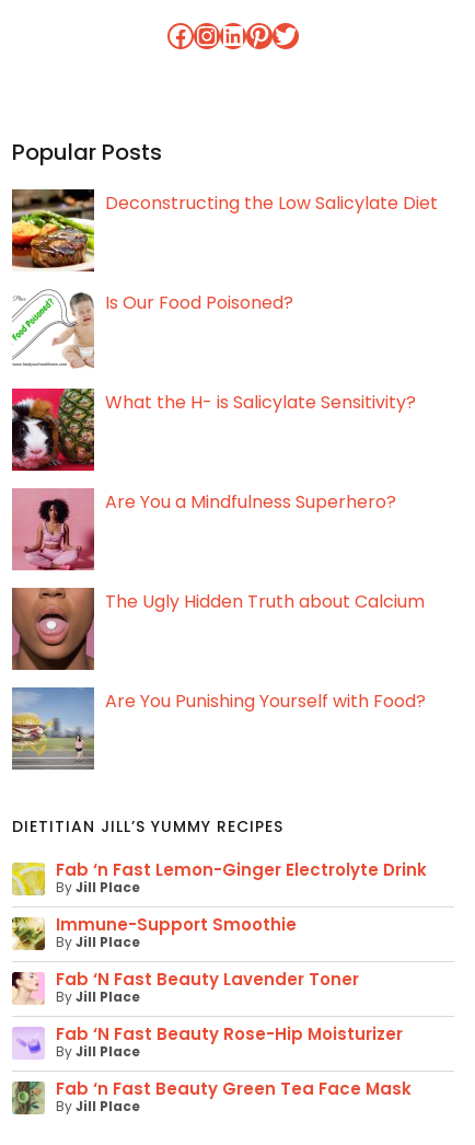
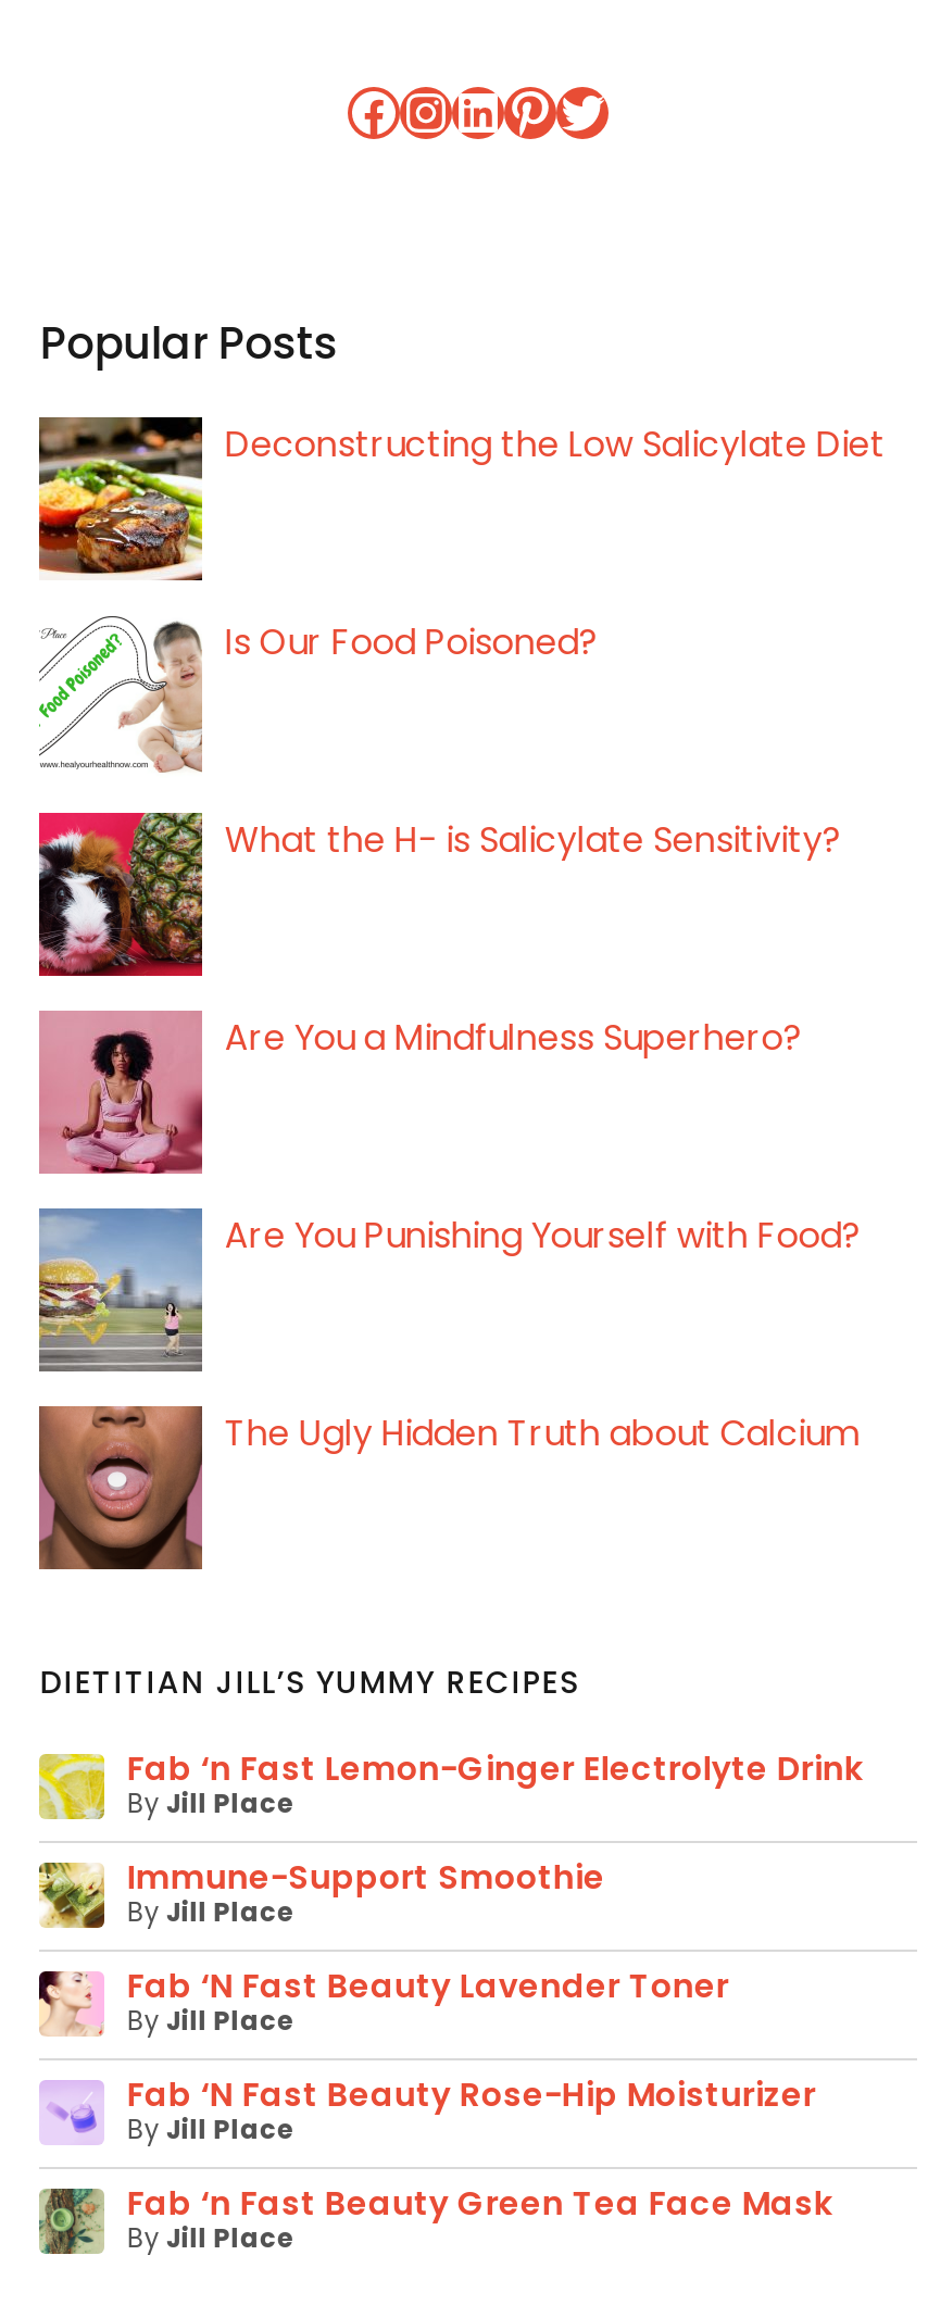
moved [11,586,425,671] -> [37,1402,859,1571]: [image] | The Ugly Hidden Truth about Calcium
moved [11,686,426,771] -> [37,1206,861,1371]: [image] | Are You Punishing Yourself with Food?

